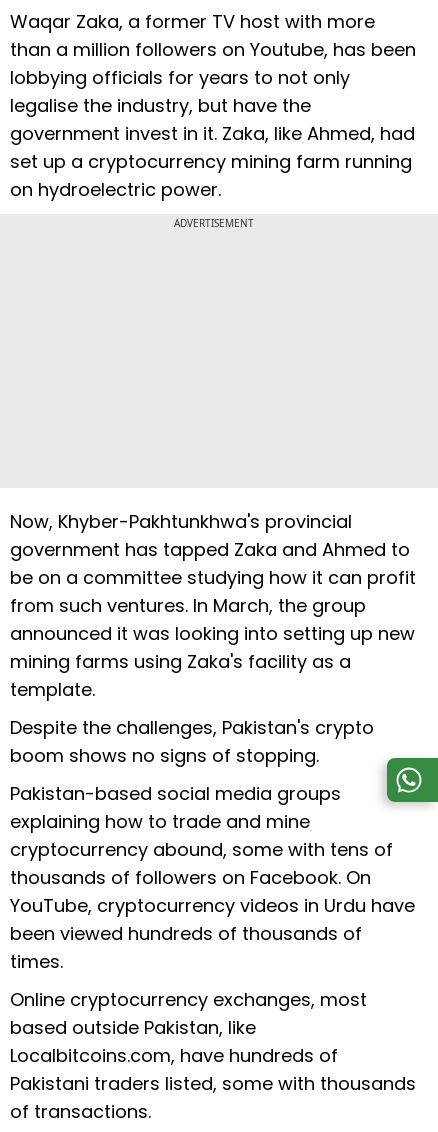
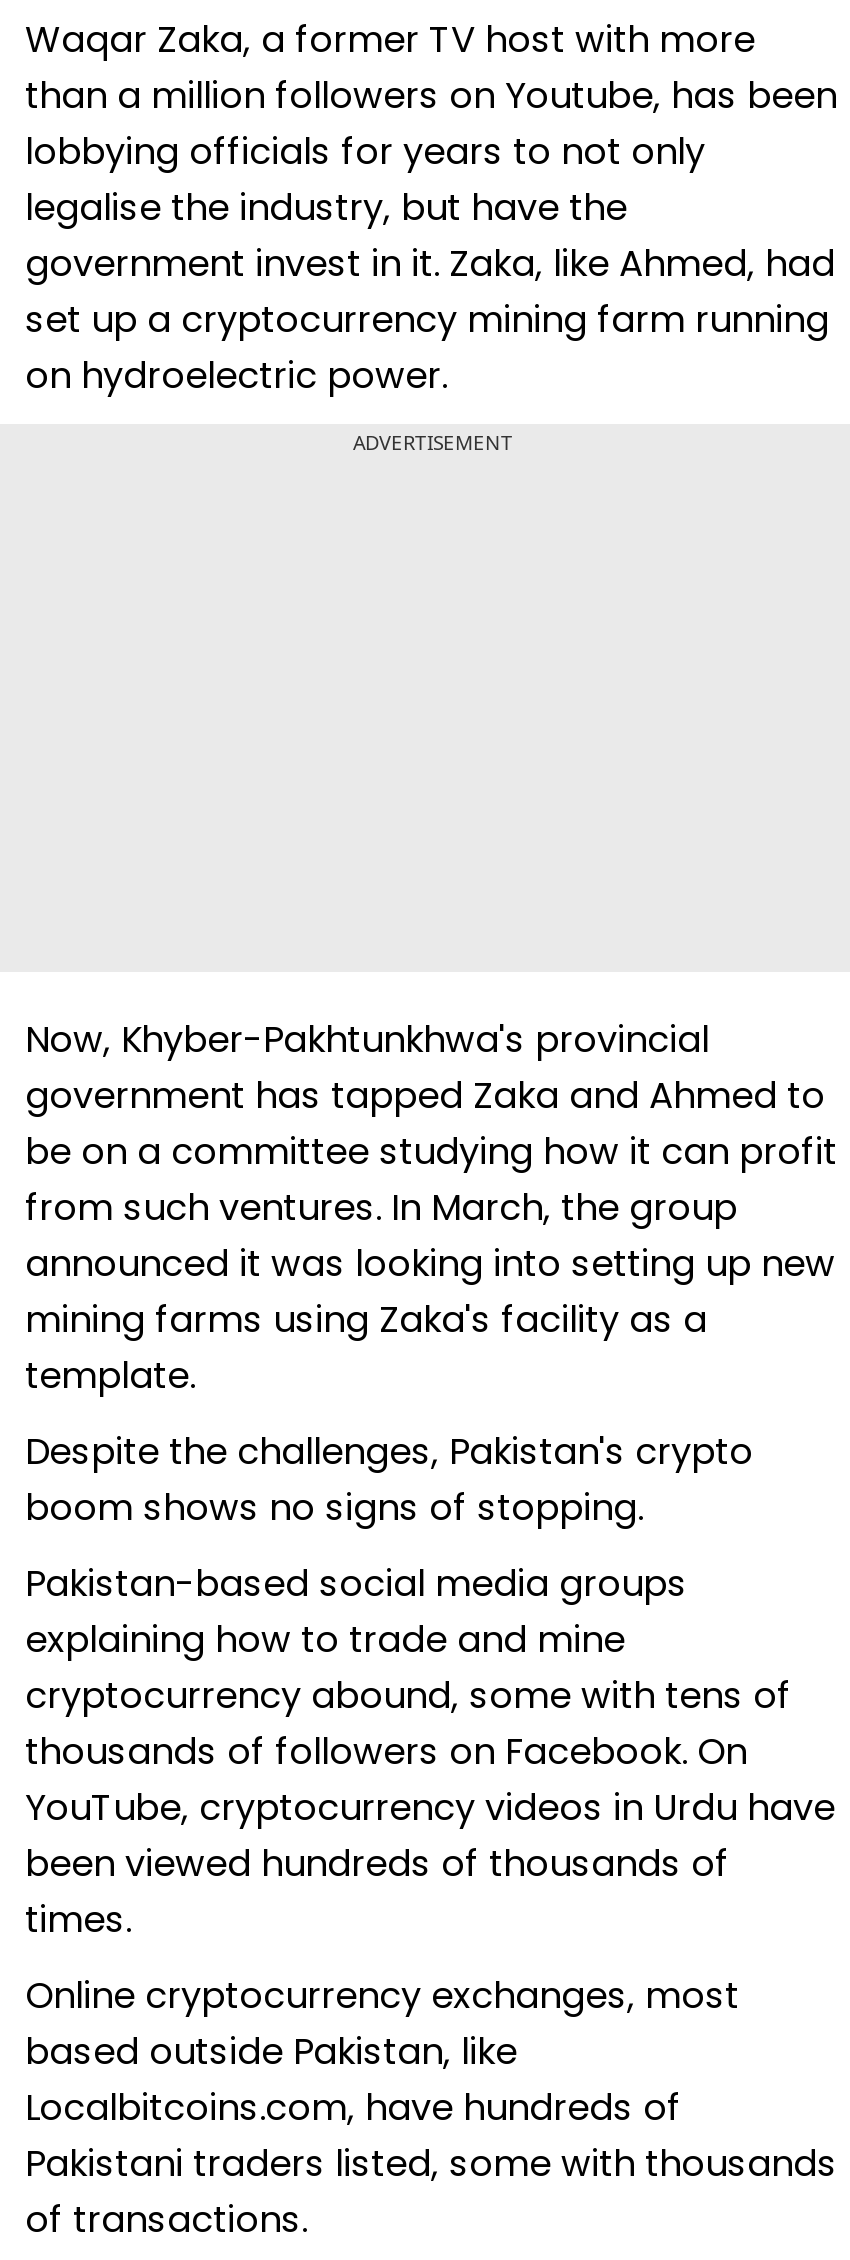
[381,757,435,807] [image] -> none

